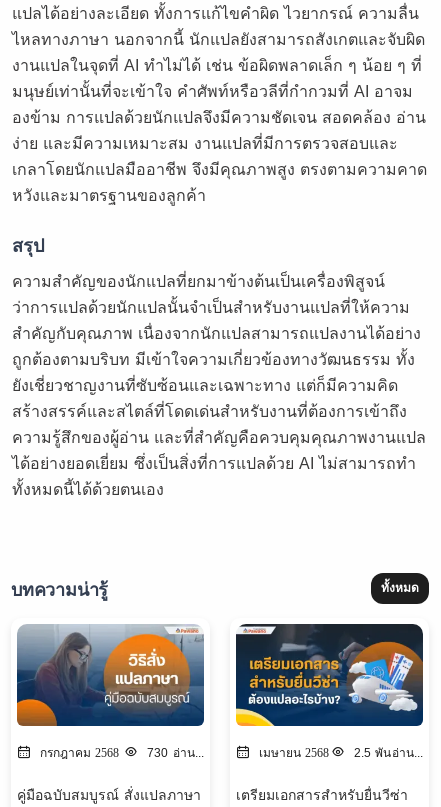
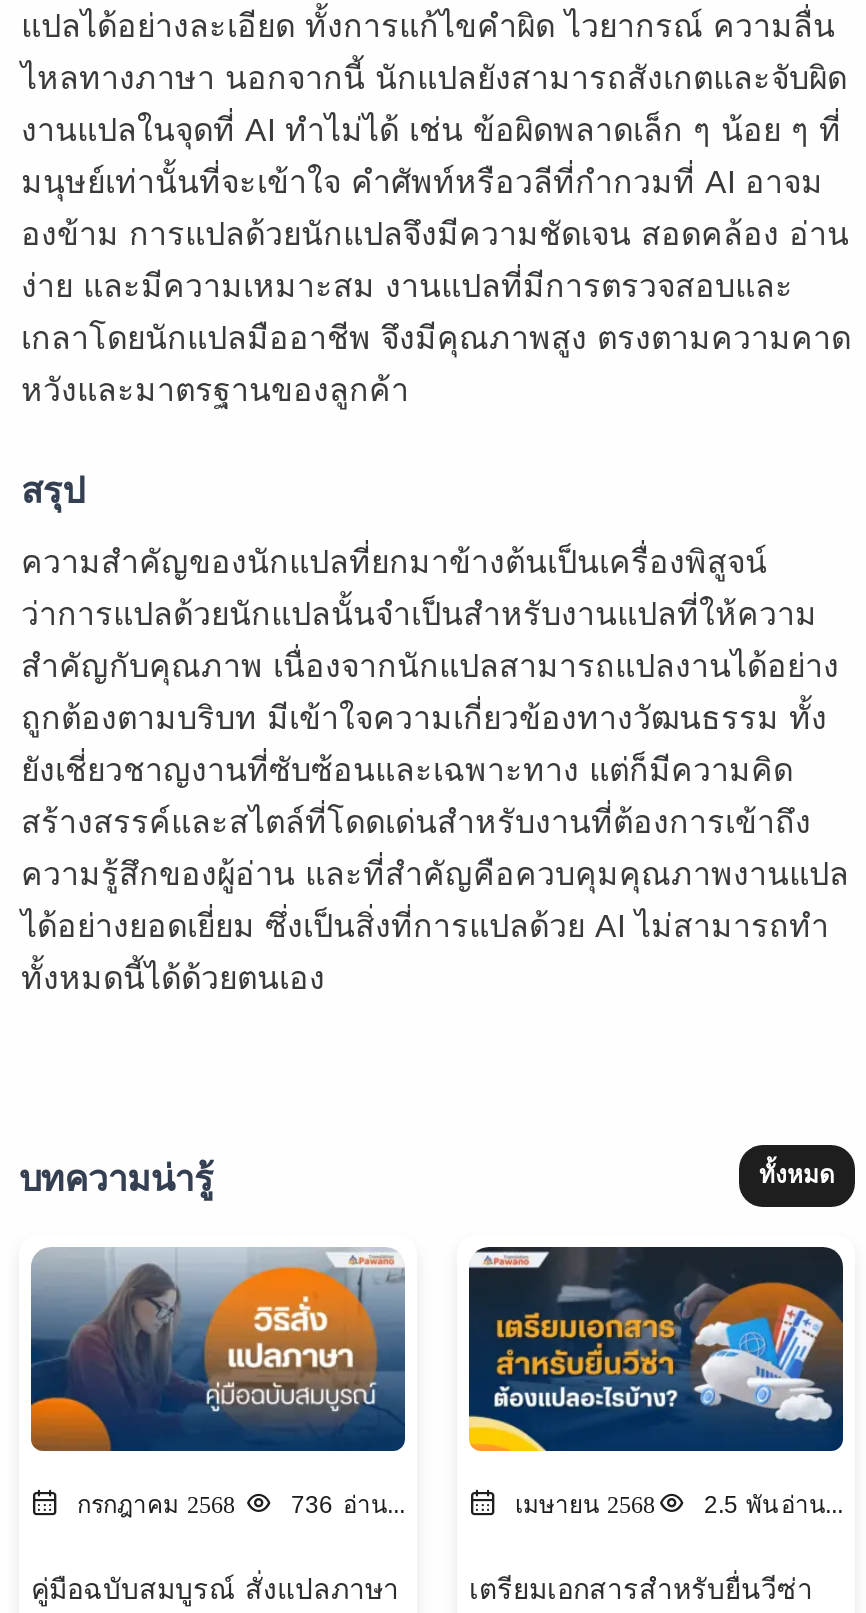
[40,746,204,760] กรกฎาคม 2568 730 อ่าน... -> [77,1490,405,1518] กรกฎาคม 2568 736 อ่าน...

